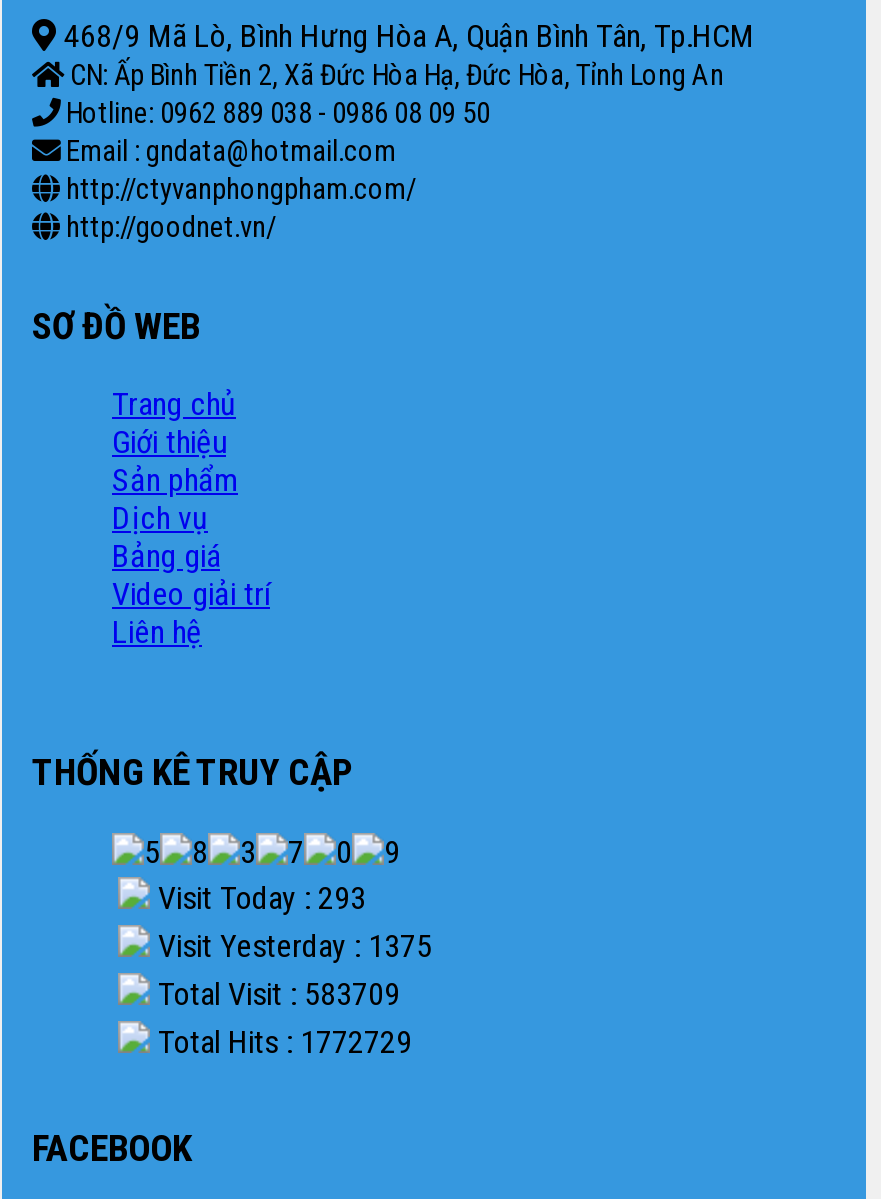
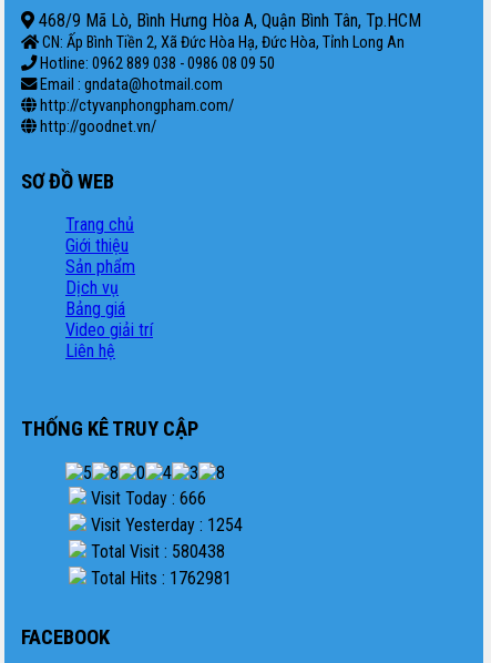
[150,879,366,917] Visit Today : 293 -> [86,488,206,509] Visit Today : 666
[150,927,432,965] Visit Yesterday : 1375 -> [86,514,243,535] Visit Yesterday : 1254
[150,975,400,1013] Total Visit : 583709 -> [86,541,225,562] Total Visit : 580438
[150,1023,412,1061] Total Hits : 1772729 -> [86,567,232,588] Total Hits : 1762981

